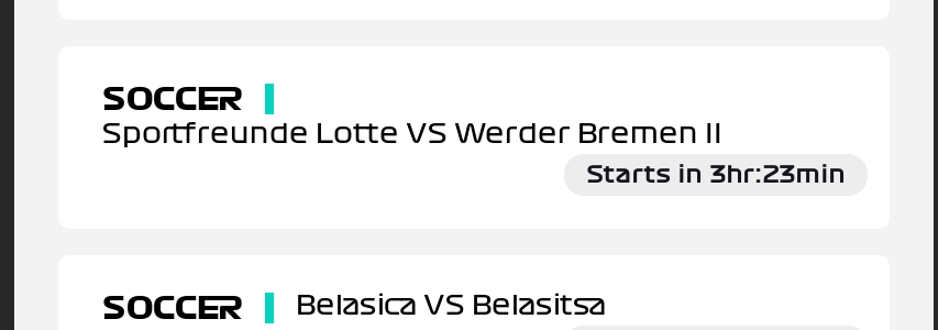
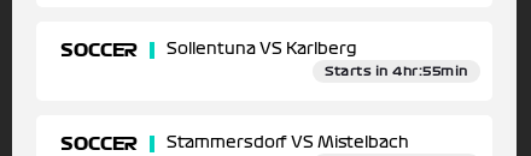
[102,121,722,147] Sportfreunde Lotte VS Werder Bremen II -> [167,42,356,56] Sollentuna VS Karlberg
[587,163,845,187] Starts in 3hr:23min -> [325,65,468,78] Starts in 4hr:55min
[296,293,606,319] Belasica VS Belasitsa -> [167,136,409,150] Stammersdorf VS Mistelbach

